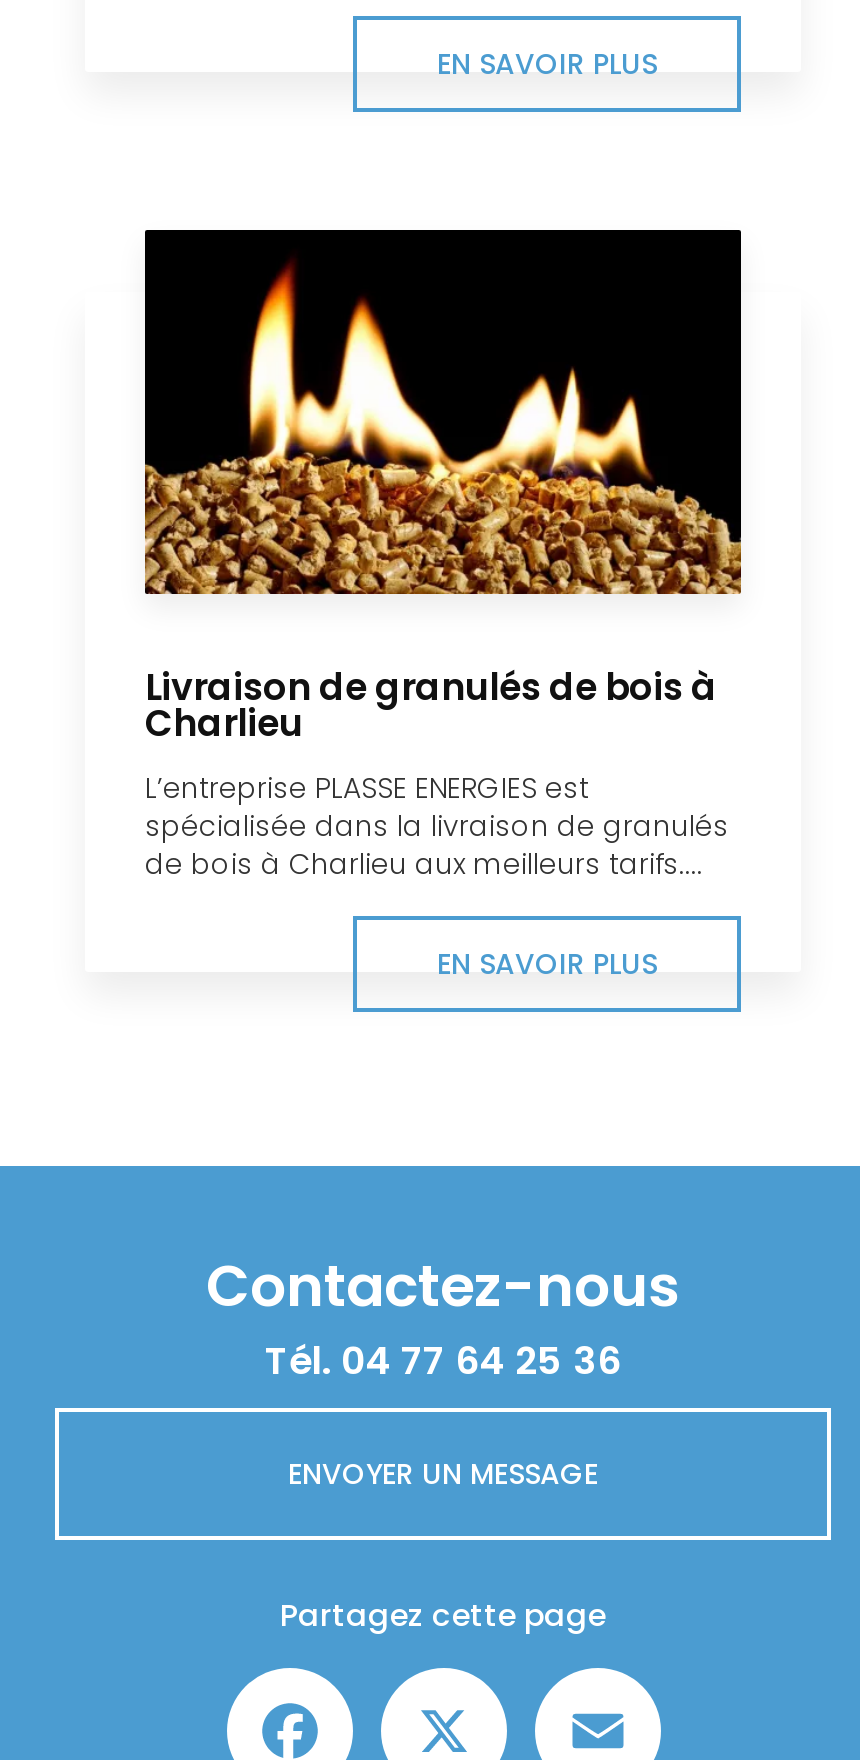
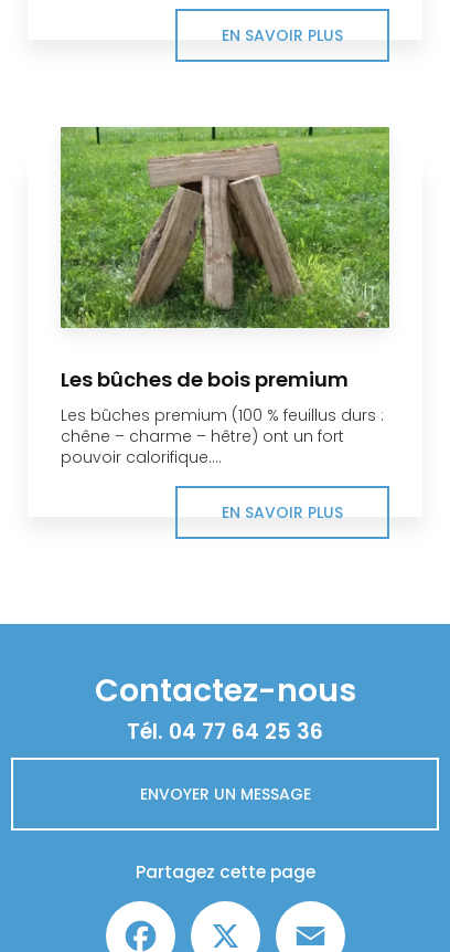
[143,228,743,883] [image] | Livraison de granulés de bois à | Charlieu | L’entreprise PLASSE ENERGIES est | spécialisée dans la livraison de granulés | de bois à Charlieu aux meilleurs tarifs.... -> [60,126,390,468] [image] | Les bûches de bois premium | Les bûches premium (100 % feuillus durs : | chêne – charme – hêtre) ont un fort | pouvoir calorifique....

